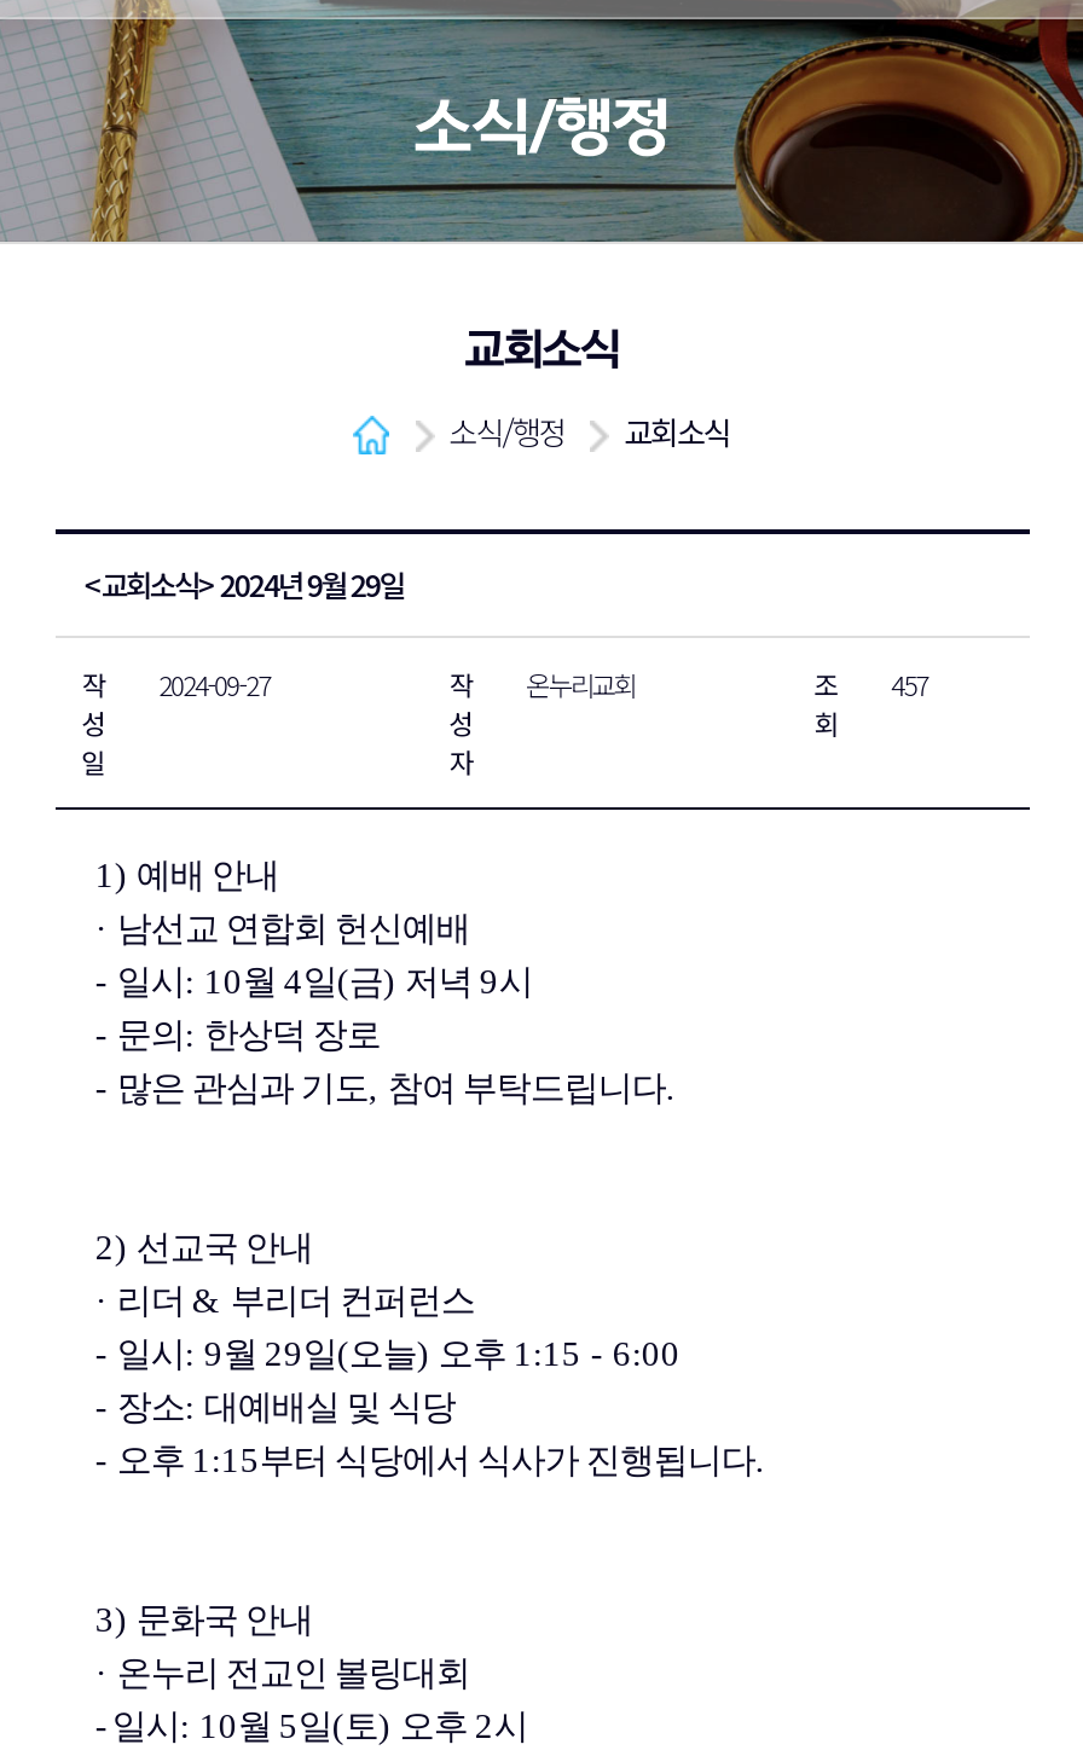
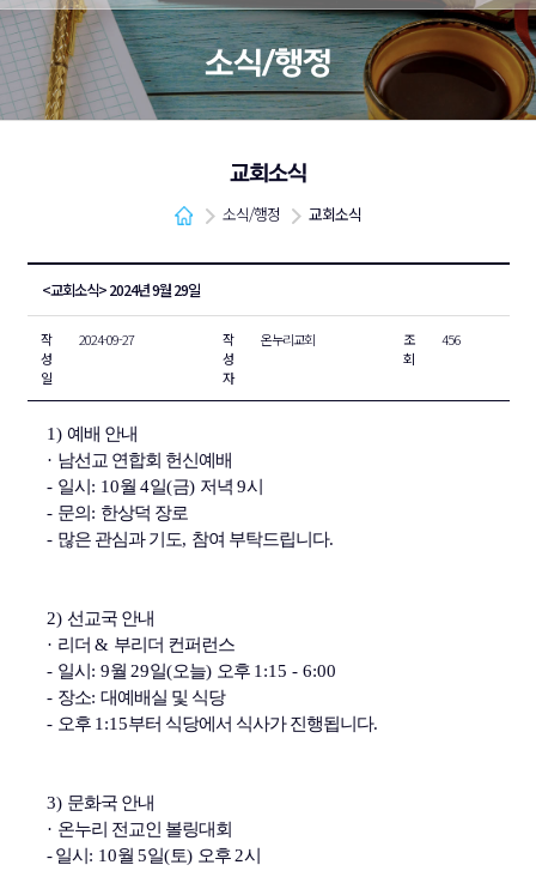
[814,665,928,704] 조 457 -> [403,330,459,349] 조 456

